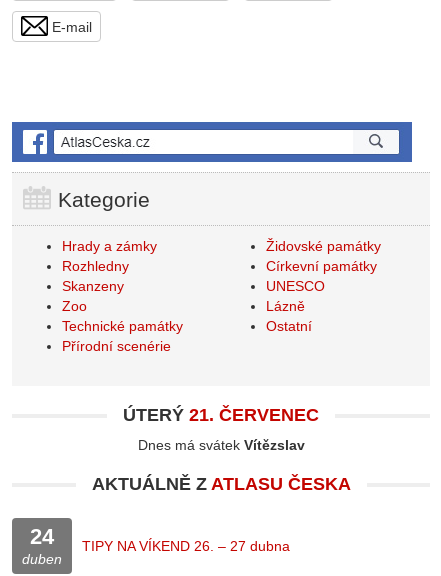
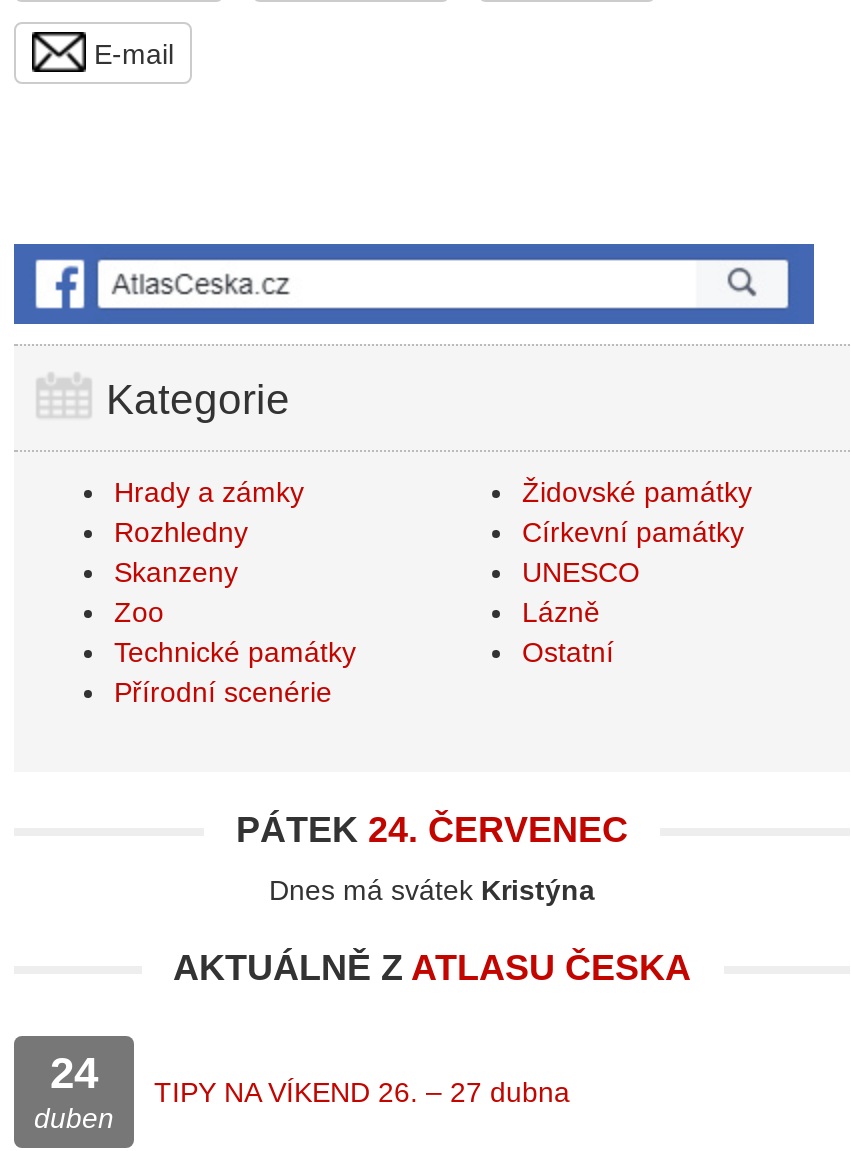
[123,405,319,425] ÚTERÝ 21. ČERVENEC -> [236,810,628,850] PÁTEK 24. ČERVENEC
[137,437,304,453] Dnes má svátek Vítězslav -> [269,874,595,906] Dnes má svátek Kristýna

